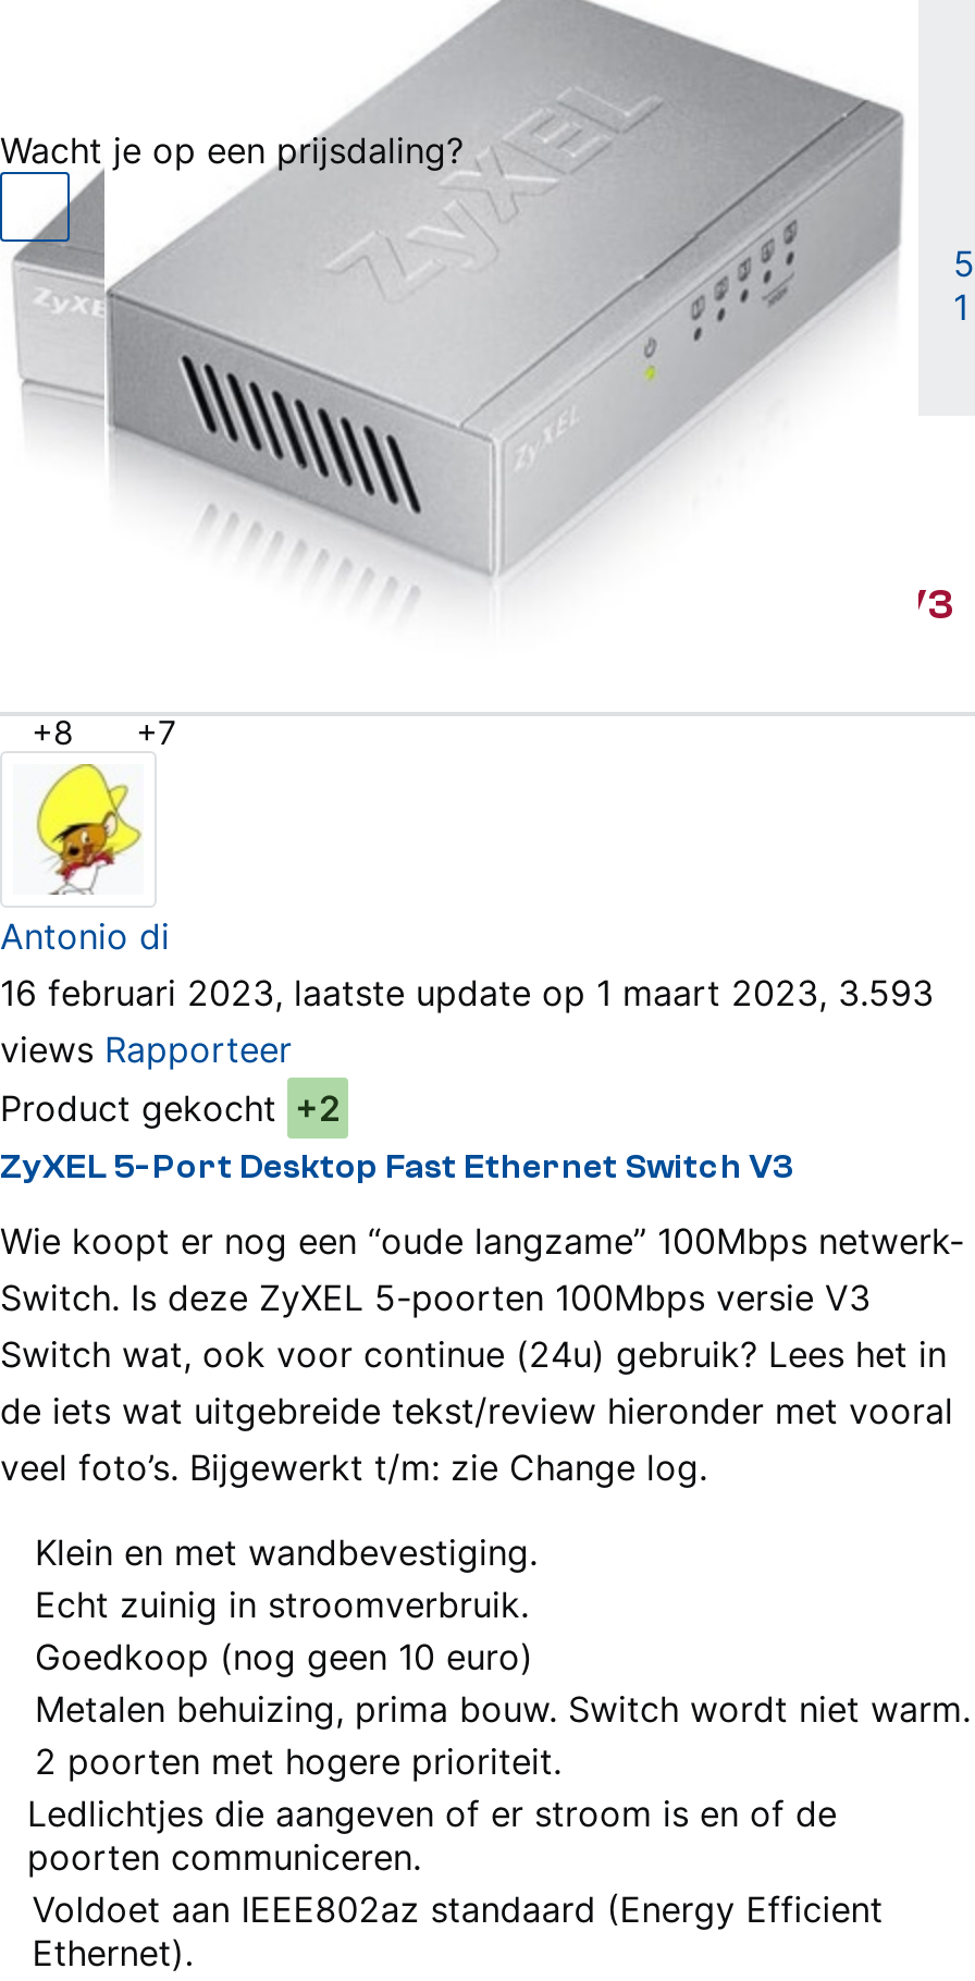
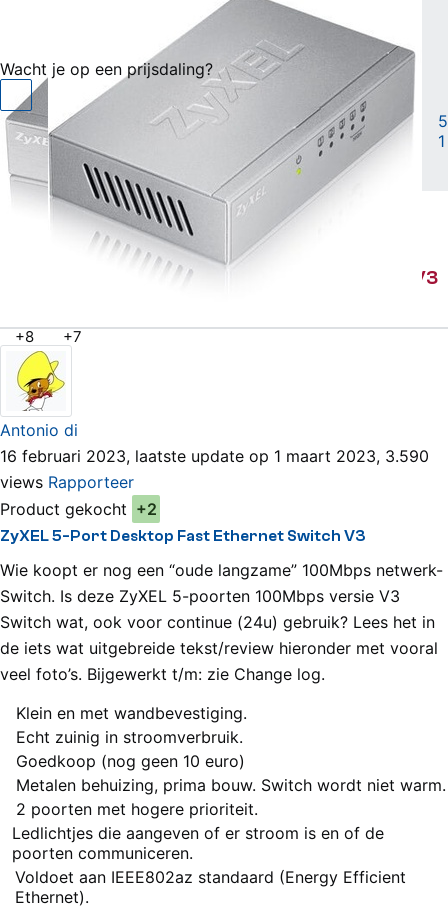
[0,971,934,1014] 16 februari 2023, laatste update op 1 maart 2023, 3.593 -> [0,446,429,466] 16 februari 2023, laatste update op 1 maart 2023, 3.590

